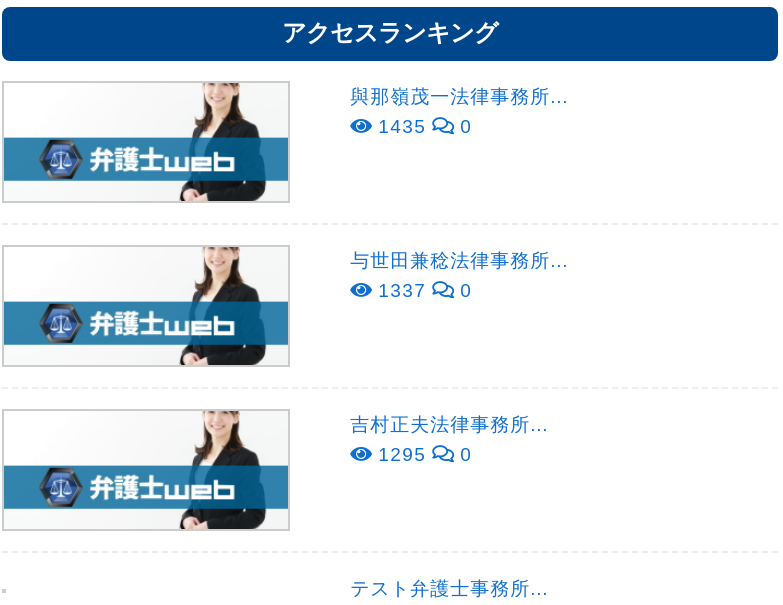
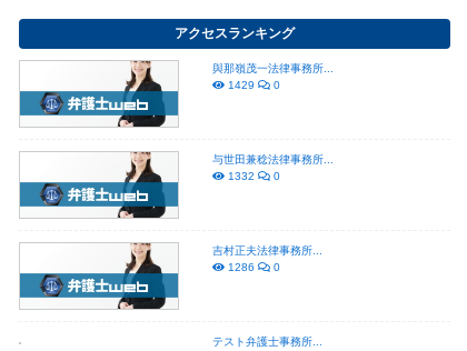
[372,116,472,138] 1435 0 -> [225,79,280,91] 1429 0
[372,280,472,302] 1337 0 -> [225,170,280,182] 1332 0
[372,444,472,466] 1295 0 -> [225,261,280,274] 1286 0

